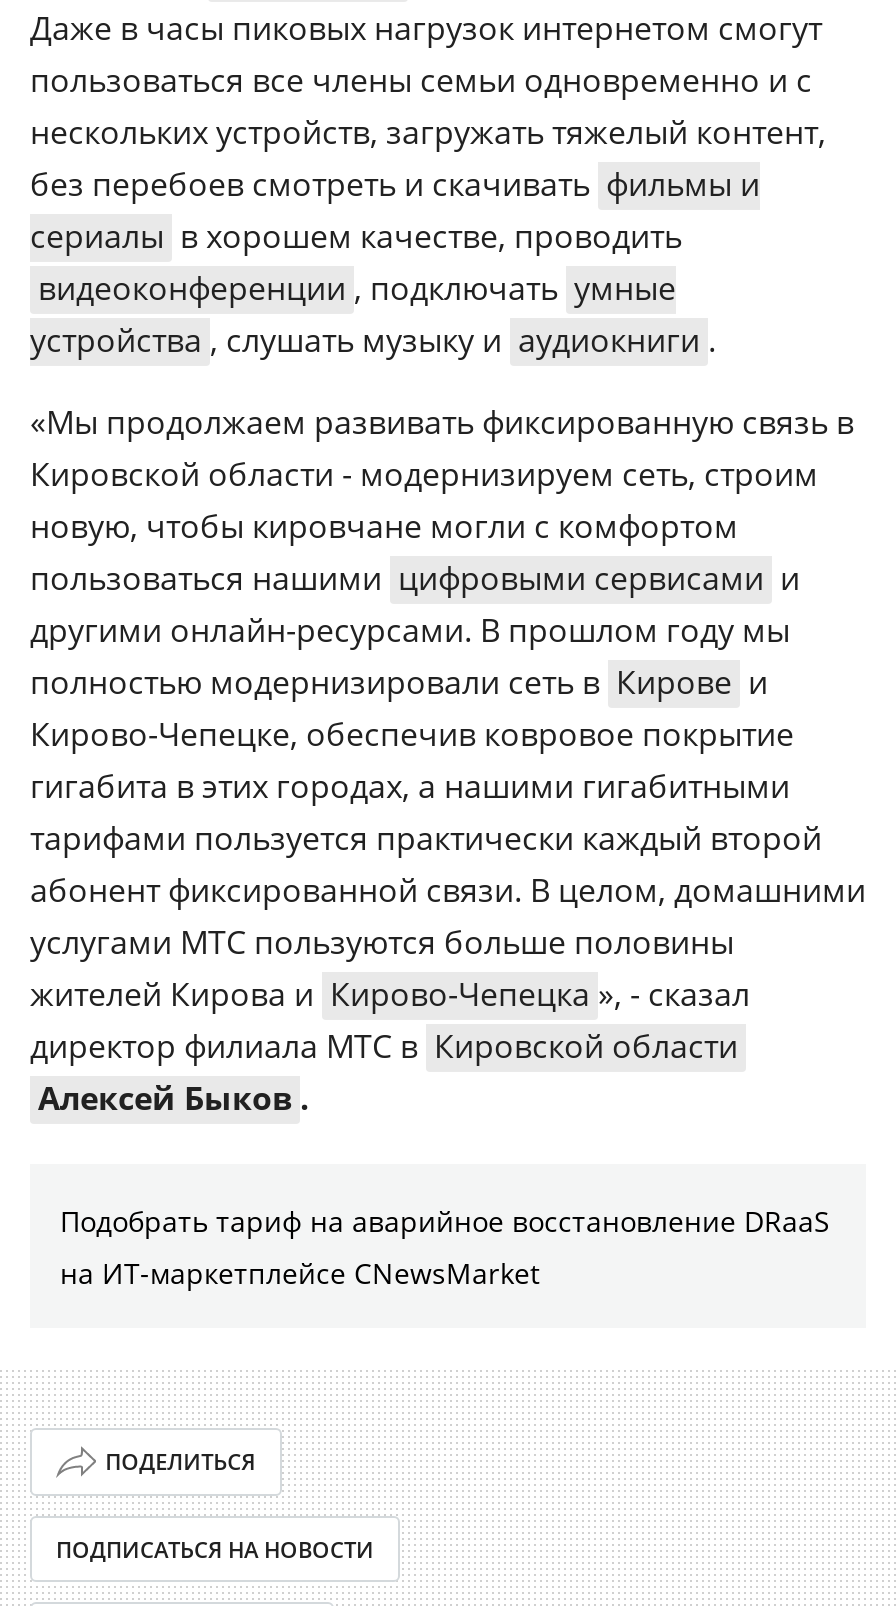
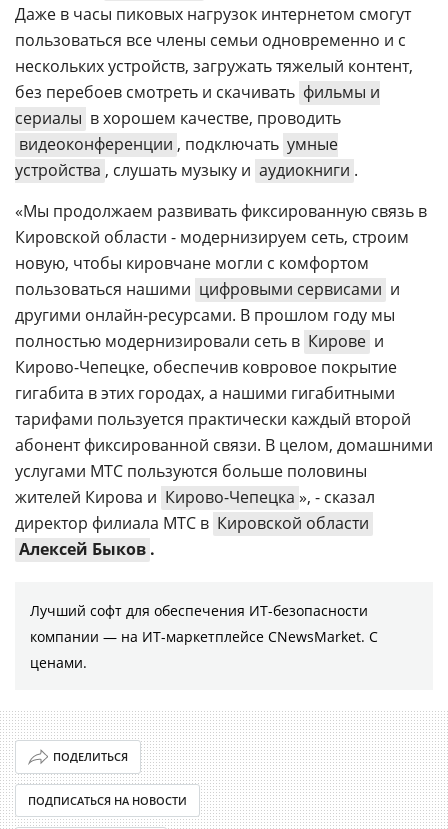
[60,1202,830,1292] Подобрать тариф на аварийное восстановление DRaaS | на ИТ-маркетплейсе CNewsMarket -> [30,601,378,672] Лучший софт для обеспечения ИТ-безопасности | компании ― на ИТ-маркетплейсе CNewsMarket. С | ценами.

